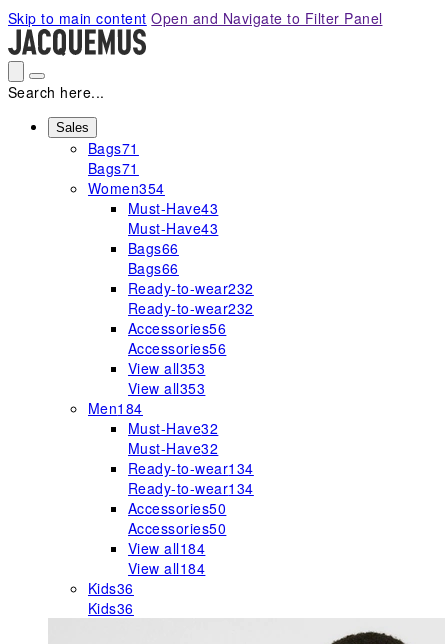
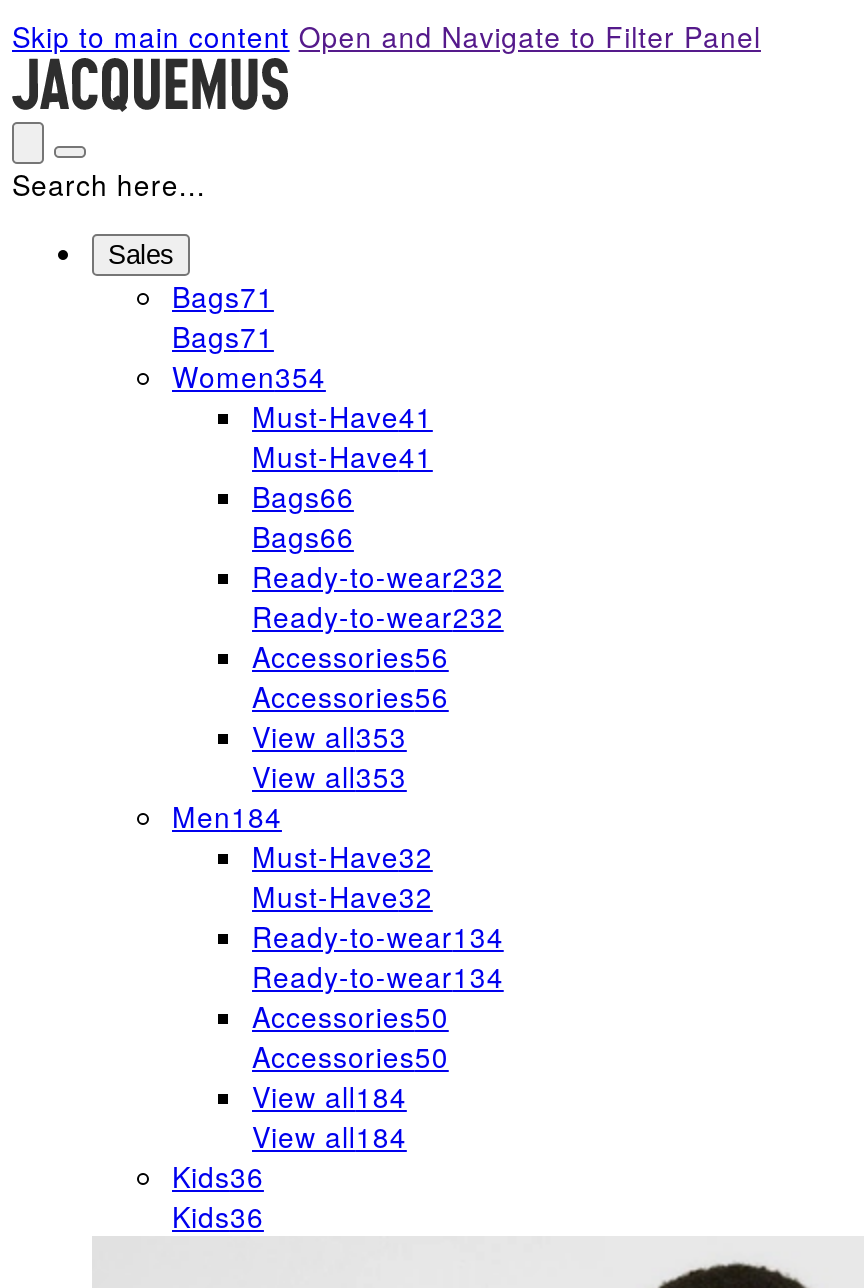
[128,198,218,218] Must-Have43 -> [252,396,433,436] Must-Have41
[128,218,218,238] Must-Have43 -> [252,436,433,476] Must-Have41

